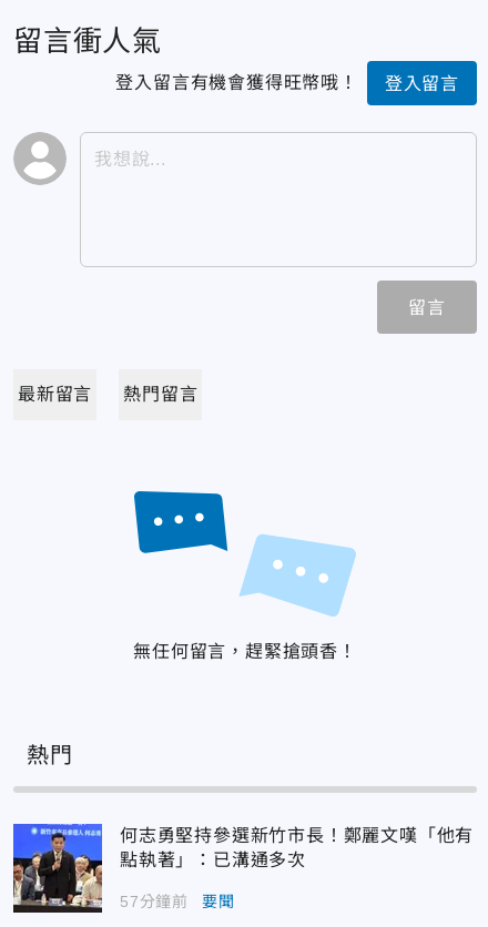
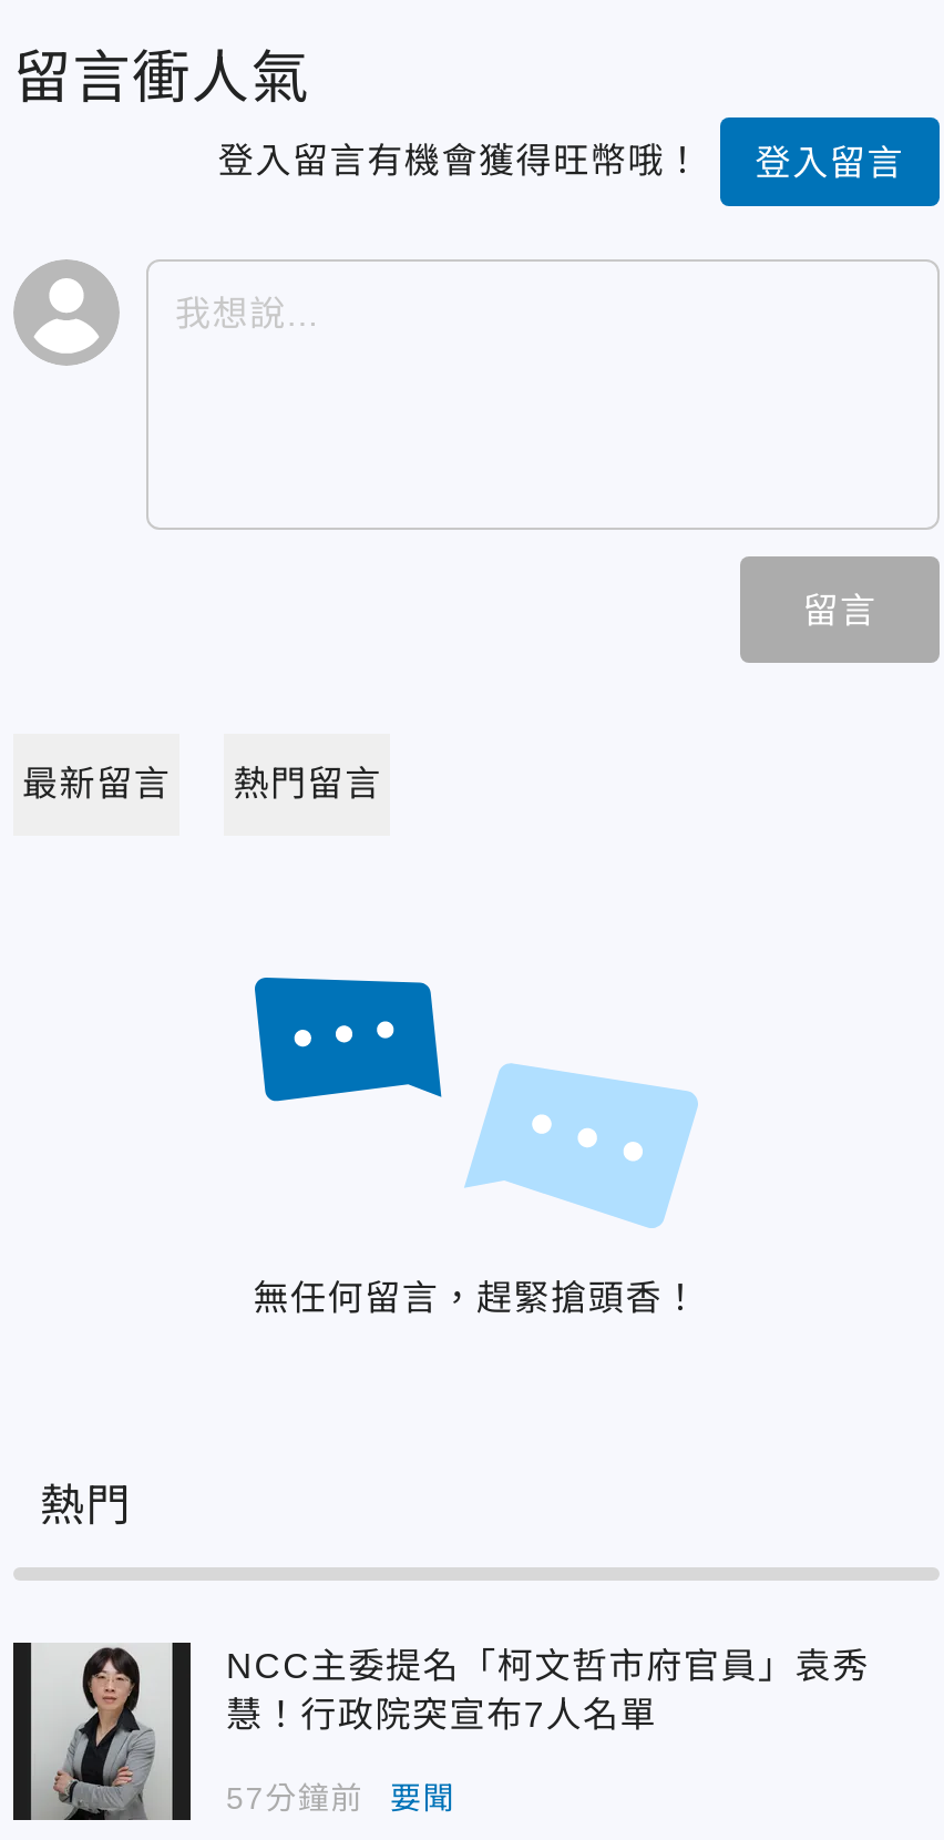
[12,823,474,913] [image] | 何志勇堅持參選新竹市長！鄭麗文嘆「他有 | 點執著」：已溝通多次 -> [11,1640,870,1820] [image] | NCC主委提名「柯文哲市府官員」袁秀 | 慧！行政院突宣布7人名單

